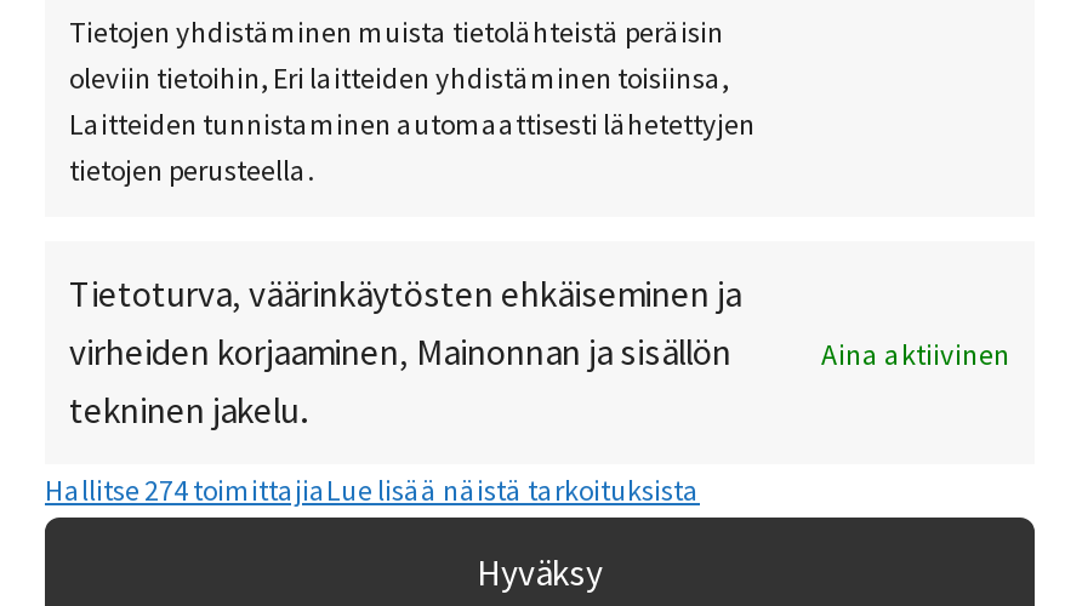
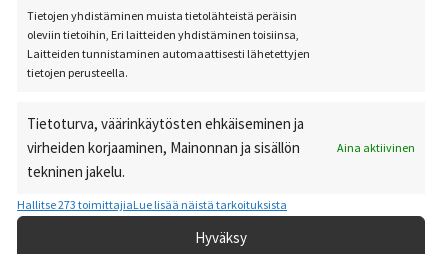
[45,473,700,509] Hallitse 274 toimittajia Lue lisää näistä tarkoituksista -> [17,197,287,212] Hallitse 273 toimittajia Lue lisää näistä tarkoituksista

